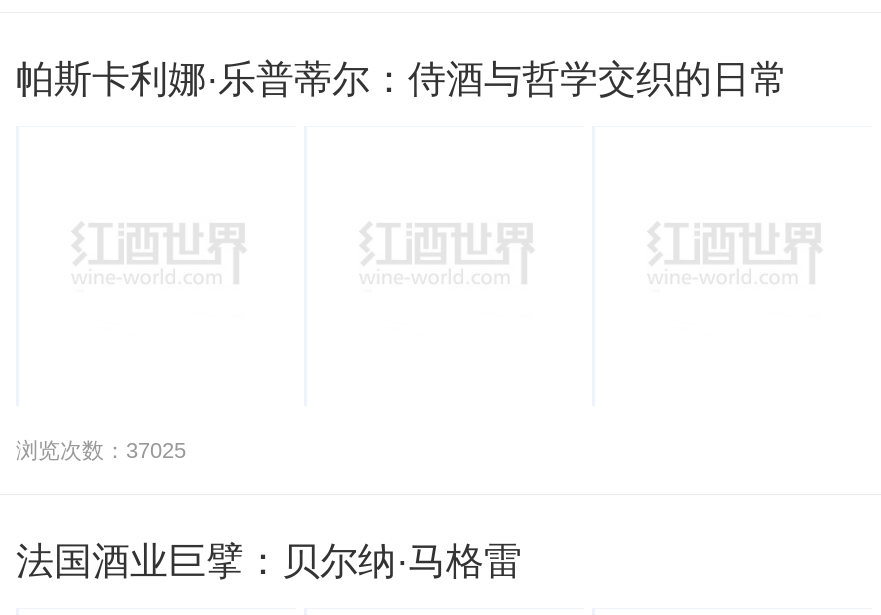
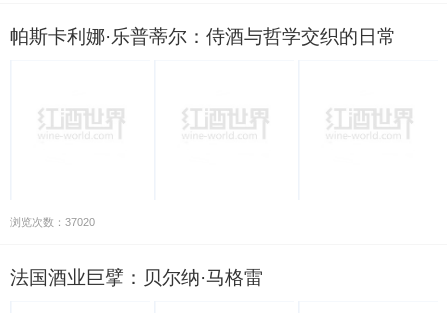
[16,438,186,462] 浏览次数：37025 -> [10,216,95,228] 浏览次数：37020

